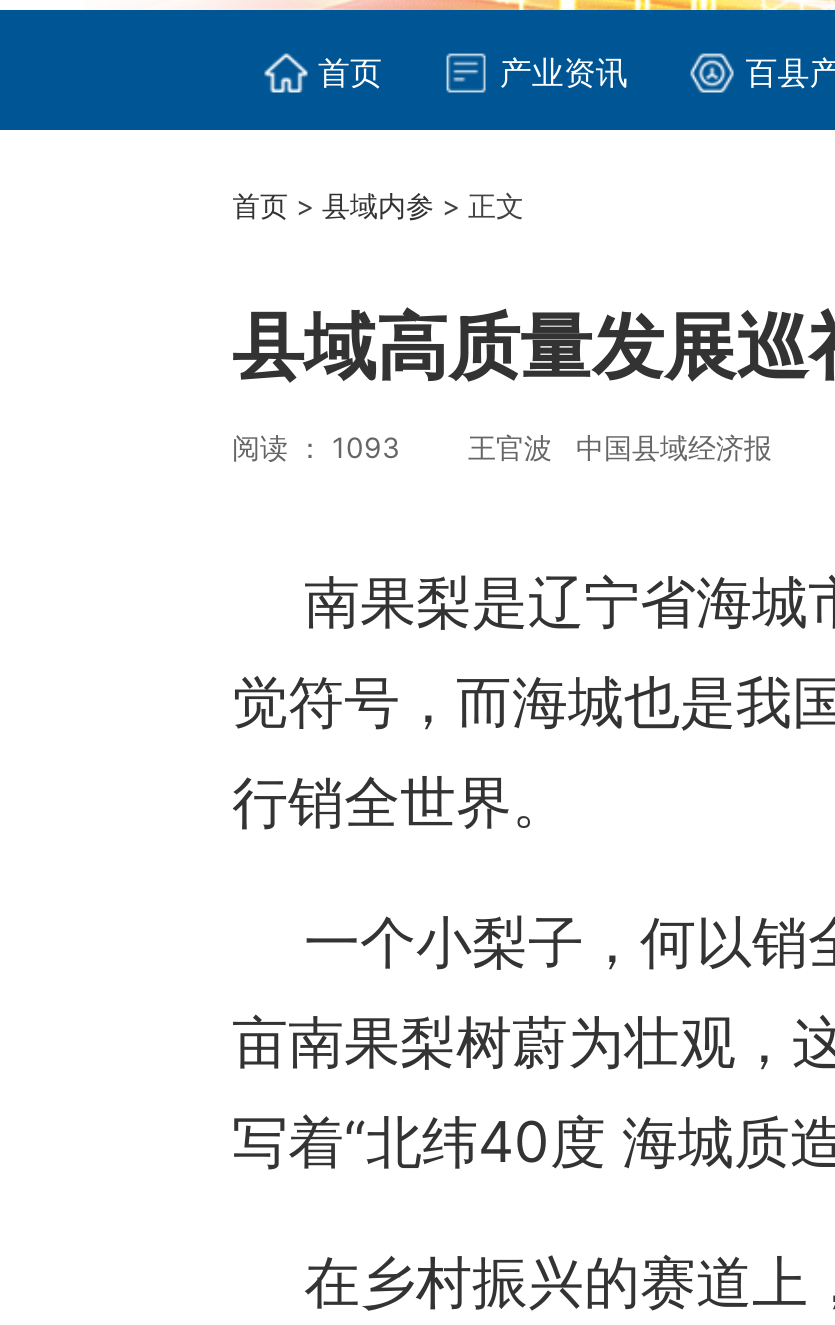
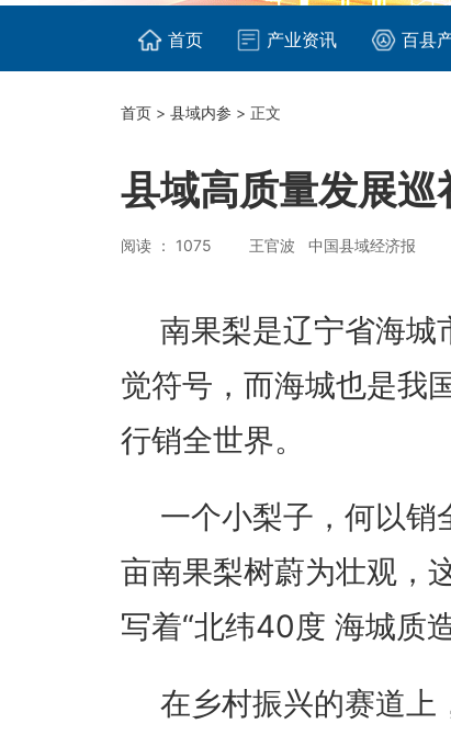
[232,430,804,464] 阅读 ： 1093 王官波 中国县域经济报 -> [120,236,433,255] 阅读 ： 1075 王官波 中国县域经济报

